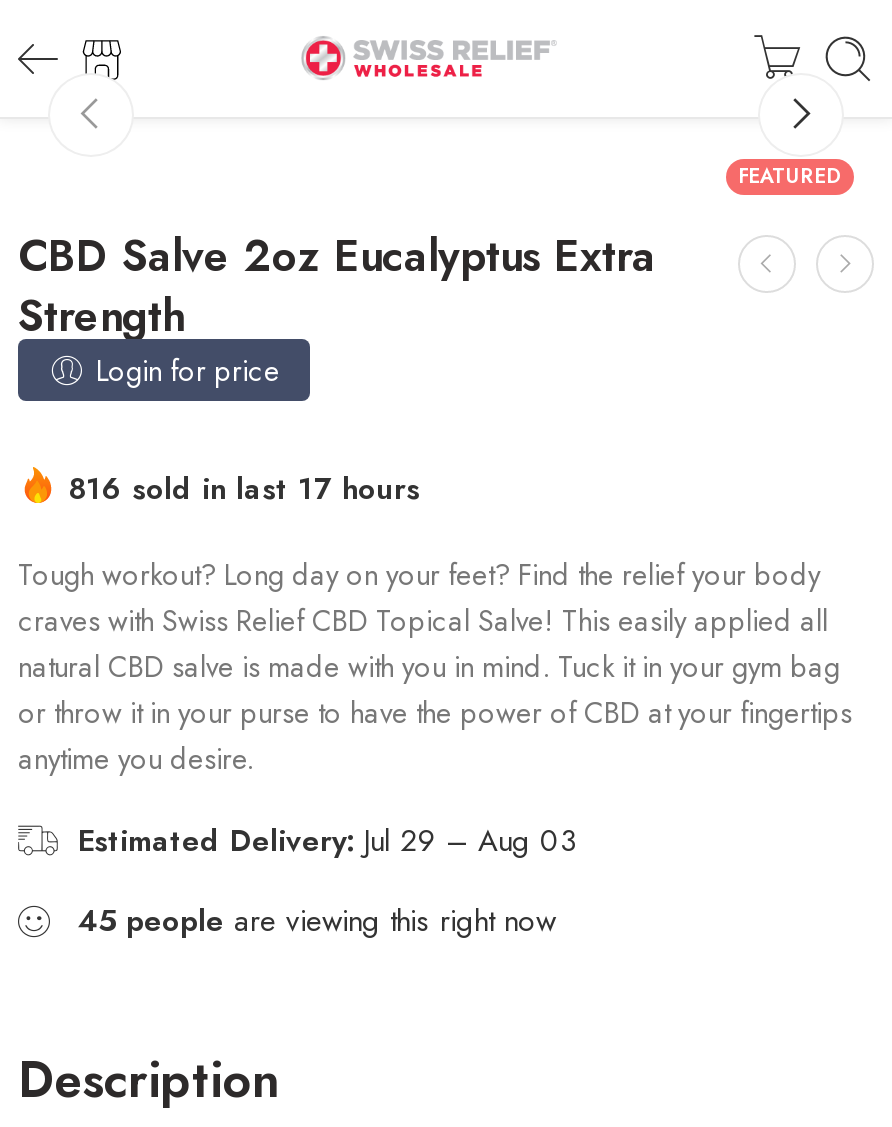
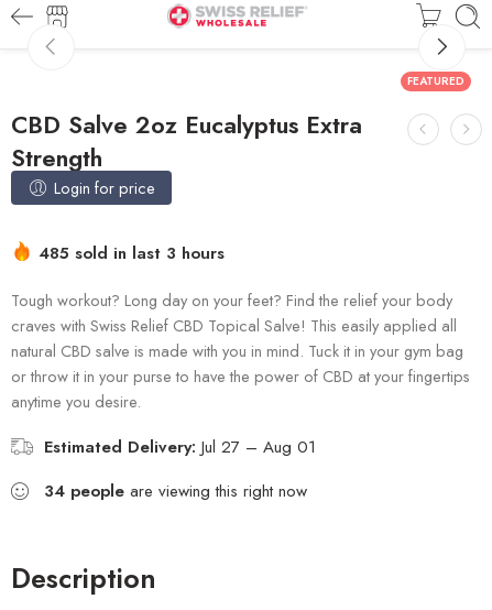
[68,467,420,511] 816 sold in last 17 hours -> [39,241,225,265] 485 sold in last 3 hours
[78,819,578,863] Estimated Delivery: Jul 29 – Aug 03 -> [44,435,316,459] Estimated Delivery: Jul 27 – Aug 01
[78,899,556,943] 45 people are viewing this right now -> [44,479,307,503] 34 people are viewing this right now

